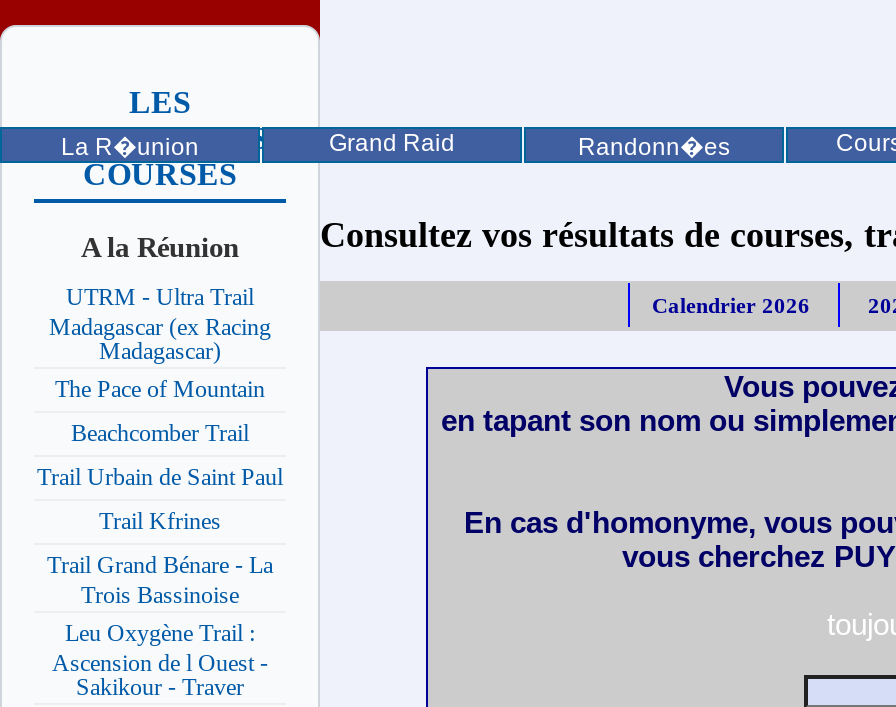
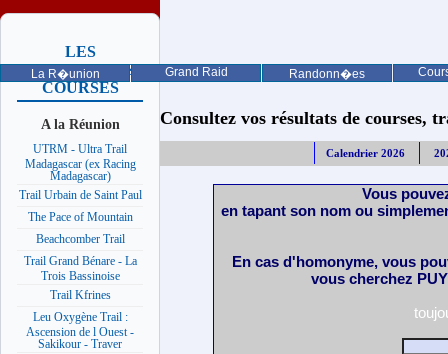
moved [55,375,265,447] -> [27,210,132,246]: The Pace of Mountain | Beachcomber Trail
moved [37,463,283,491] -> [18,188,141,202]: Trail Urbain de Saint Paul
moved [99,507,221,535] -> [49,288,110,302]: Trail Kfrines
moved [47,551,273,605] -> [23,254,136,281]: Trail Grand Bénare - La | Trois Bassinoise

